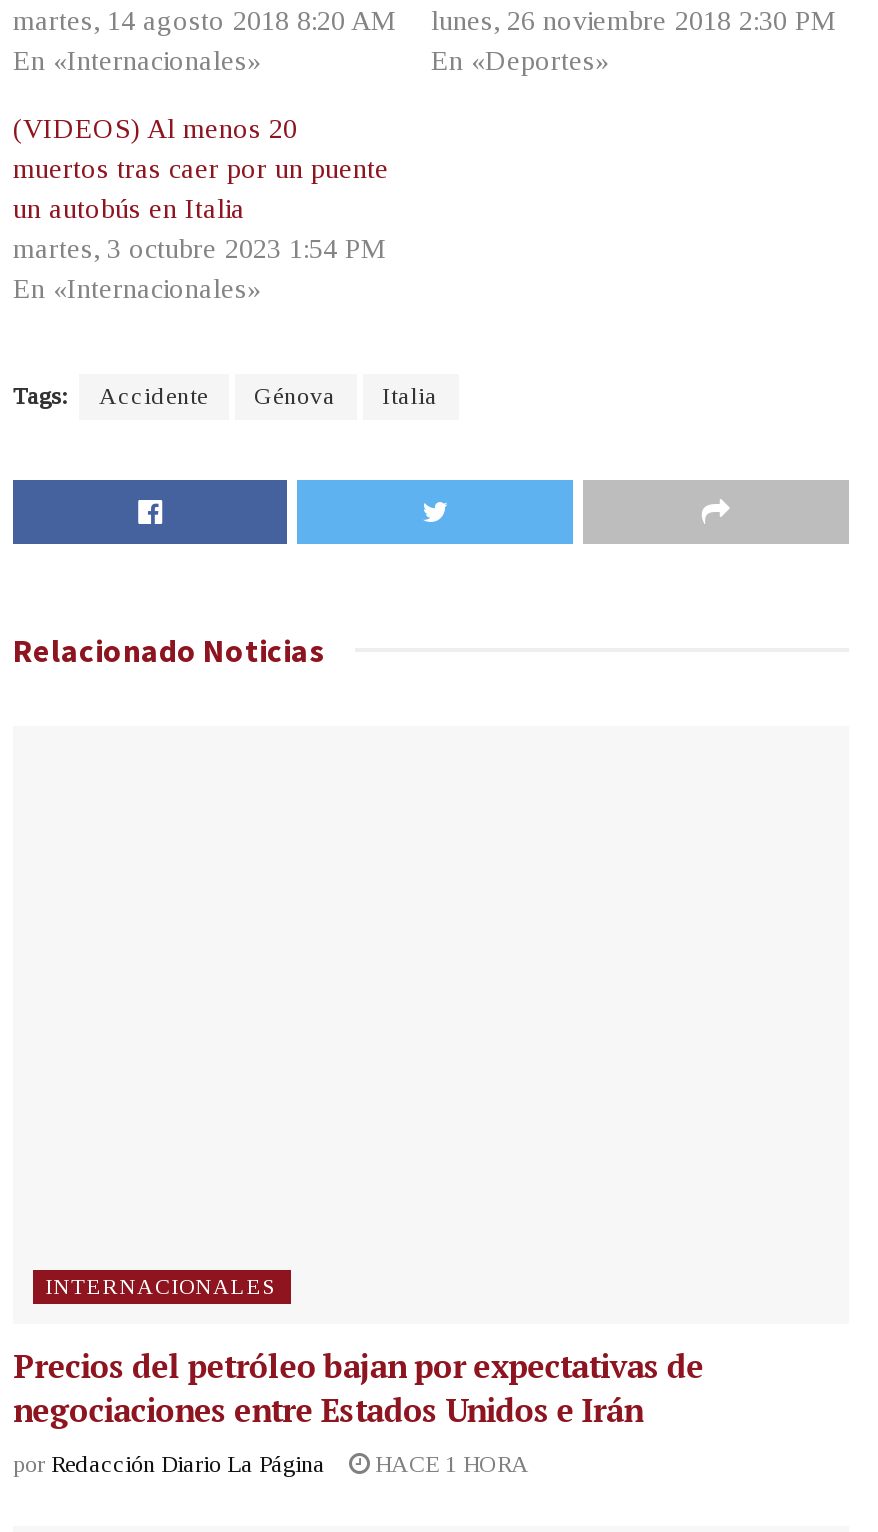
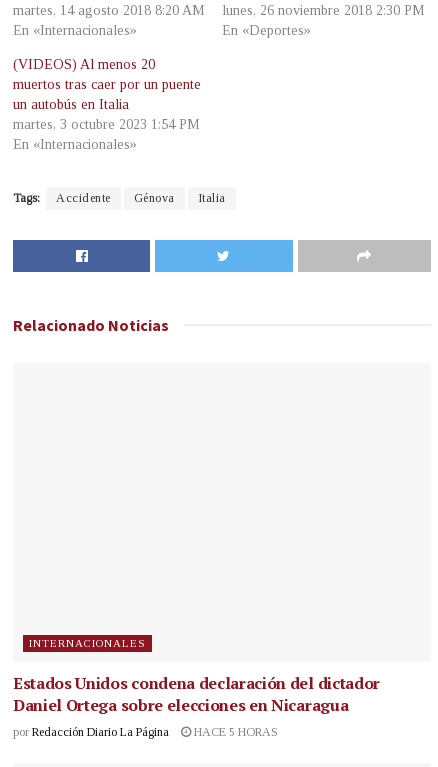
[13,1343,704,1431] Precios del petróleo bajan por expectativas de | negociaciones entre Estados Unidos e Irán -> [13,672,380,716] Estados Unidos condena declaración del dictador | Daniel Ortega sobre elecciones en Nicaragua
[13,1449,529,1477] por Redacción Diario La Página HACE 1 HORA -> [13,725,278,739] por Redacción Diario La Página HACE 5 HORAS

